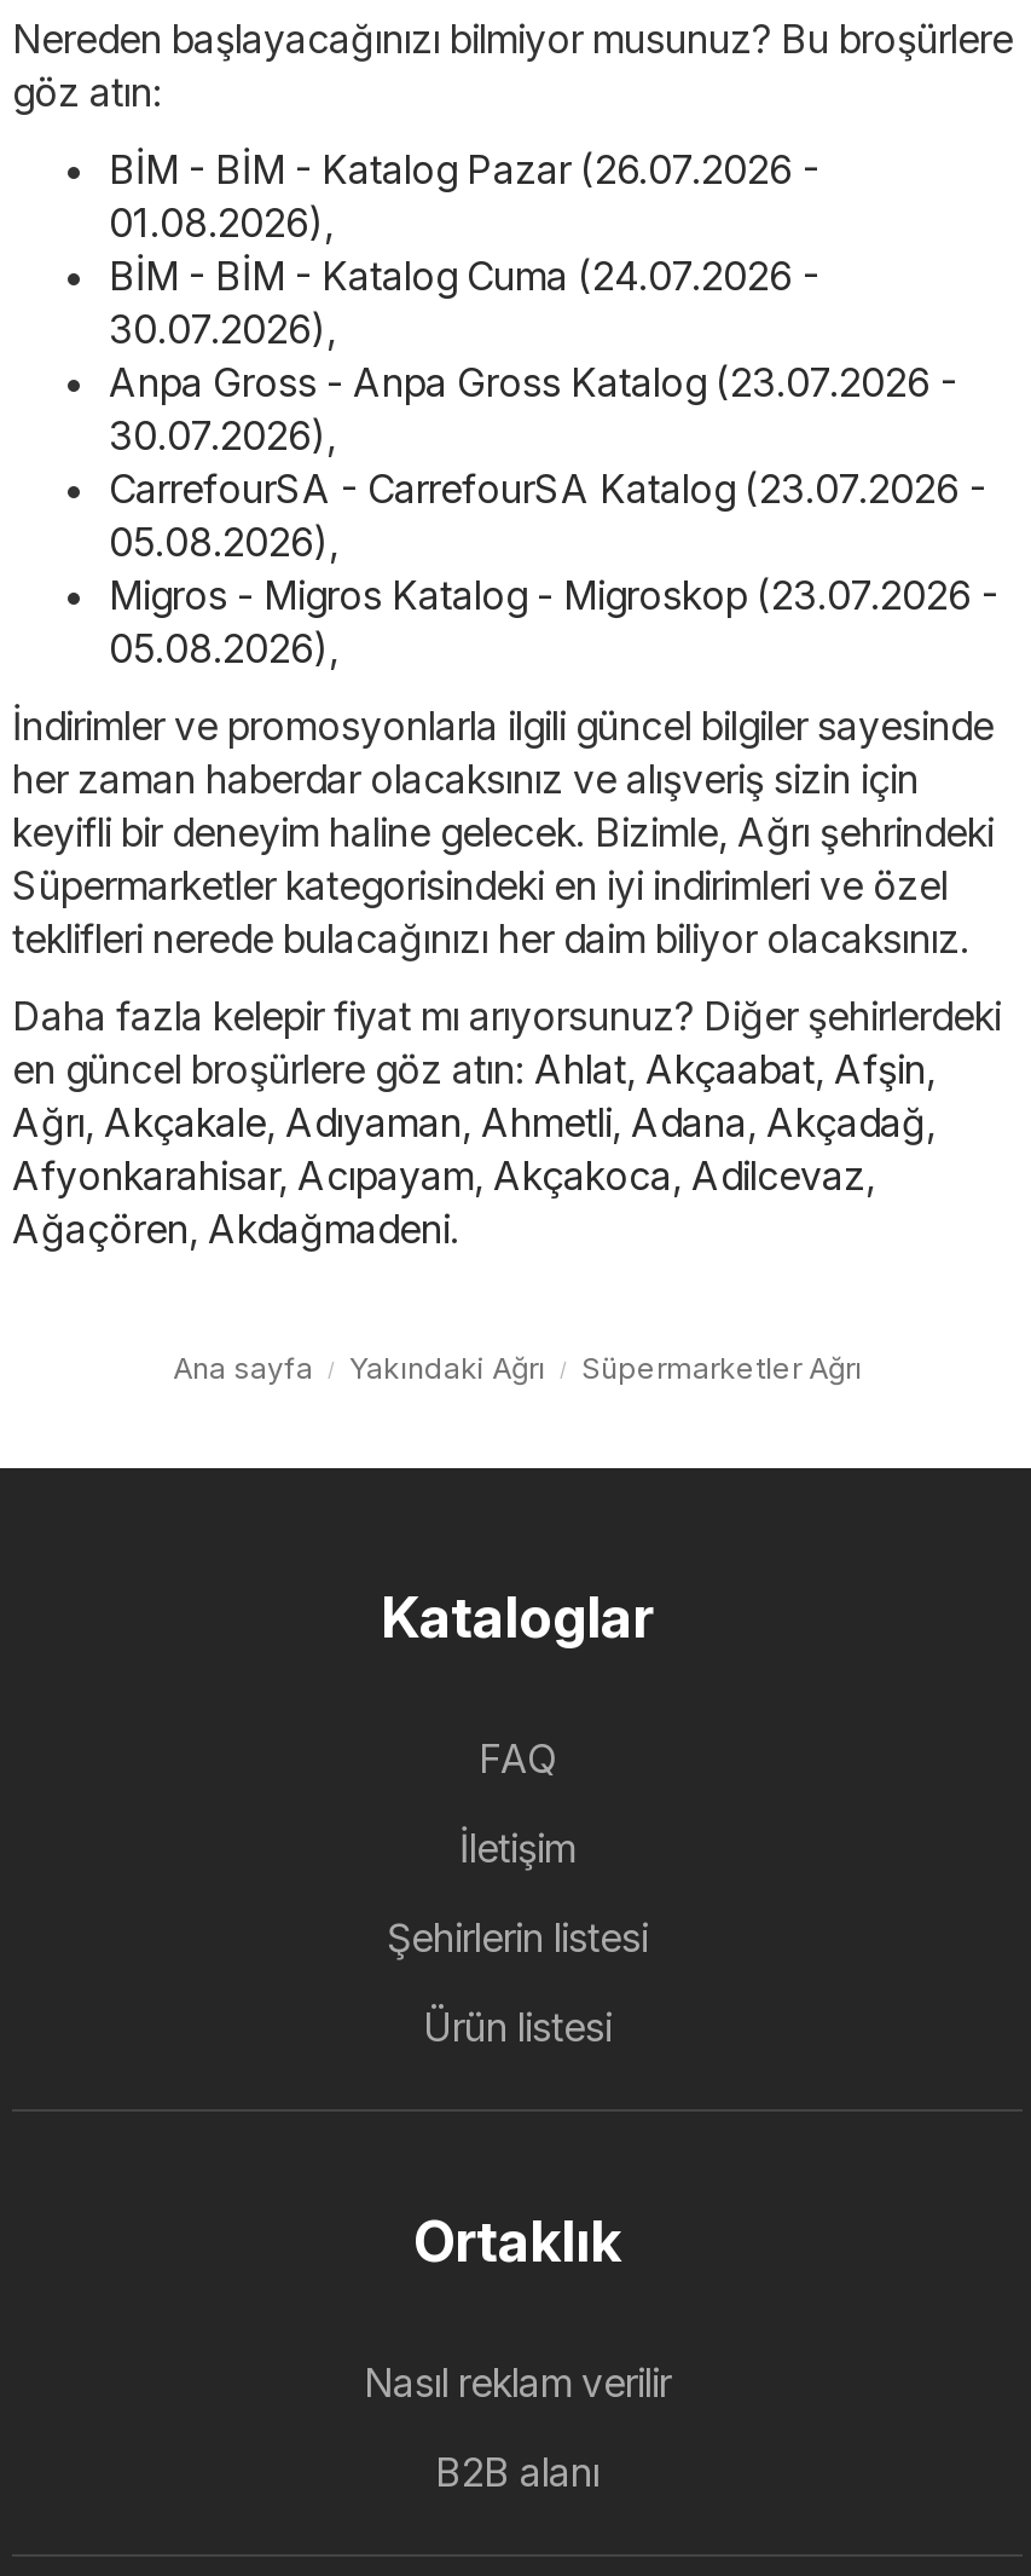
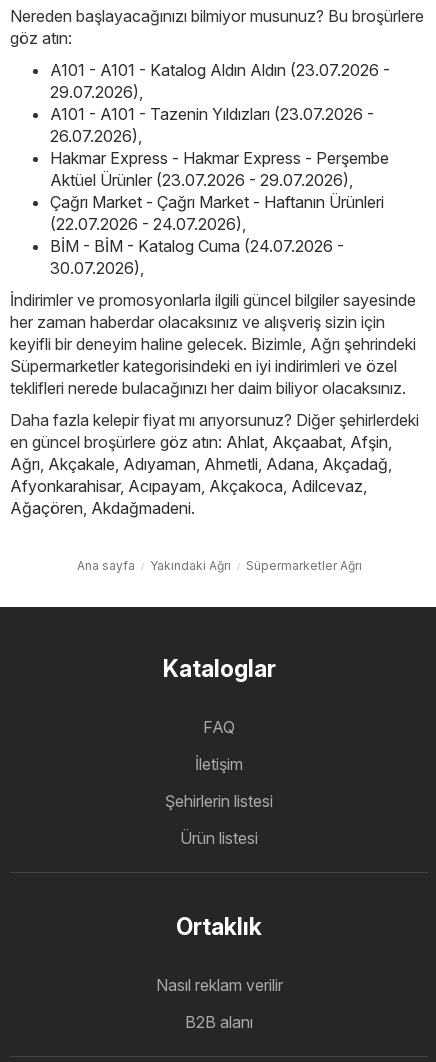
[109,144,819,245] BİM - BİM - Katalog Pazar (26.07.2026 - | 01.08.2026), -> [50,60,390,234] A101 - A101 - Katalog Aldın Aldın (23.07.2026 - | 29.07.2026), | A101 - A101 - Tazenin Yıldızları (23.07.2026 - | 26.07.2026), | Hakmar Express - Hakmar Express - Perşembe | Aktüel Ürünler (23.07.2026 - 29.07.2026), | Çağrı Market - Çağrı Market - Haftanın Ürünleri | (22.07.2026 - 24.07.2026),
moved [109,250,819,352] -> [50,236,344,278]: BİM - BİM - Katalog Cuma (24.07.2026 - | 30.07.2026),
[109,357,998,671] Anpa Gross - Anpa Gross Katalog (23.07.2026 - | 30.07.2026), | CarrefourSA - CarrefourSA Katalog (23.07.2026 - | 05.08.2026), | Migros - Migros Katalog - Migroskop (23.07.2026 - | 05.08.2026), -> none

